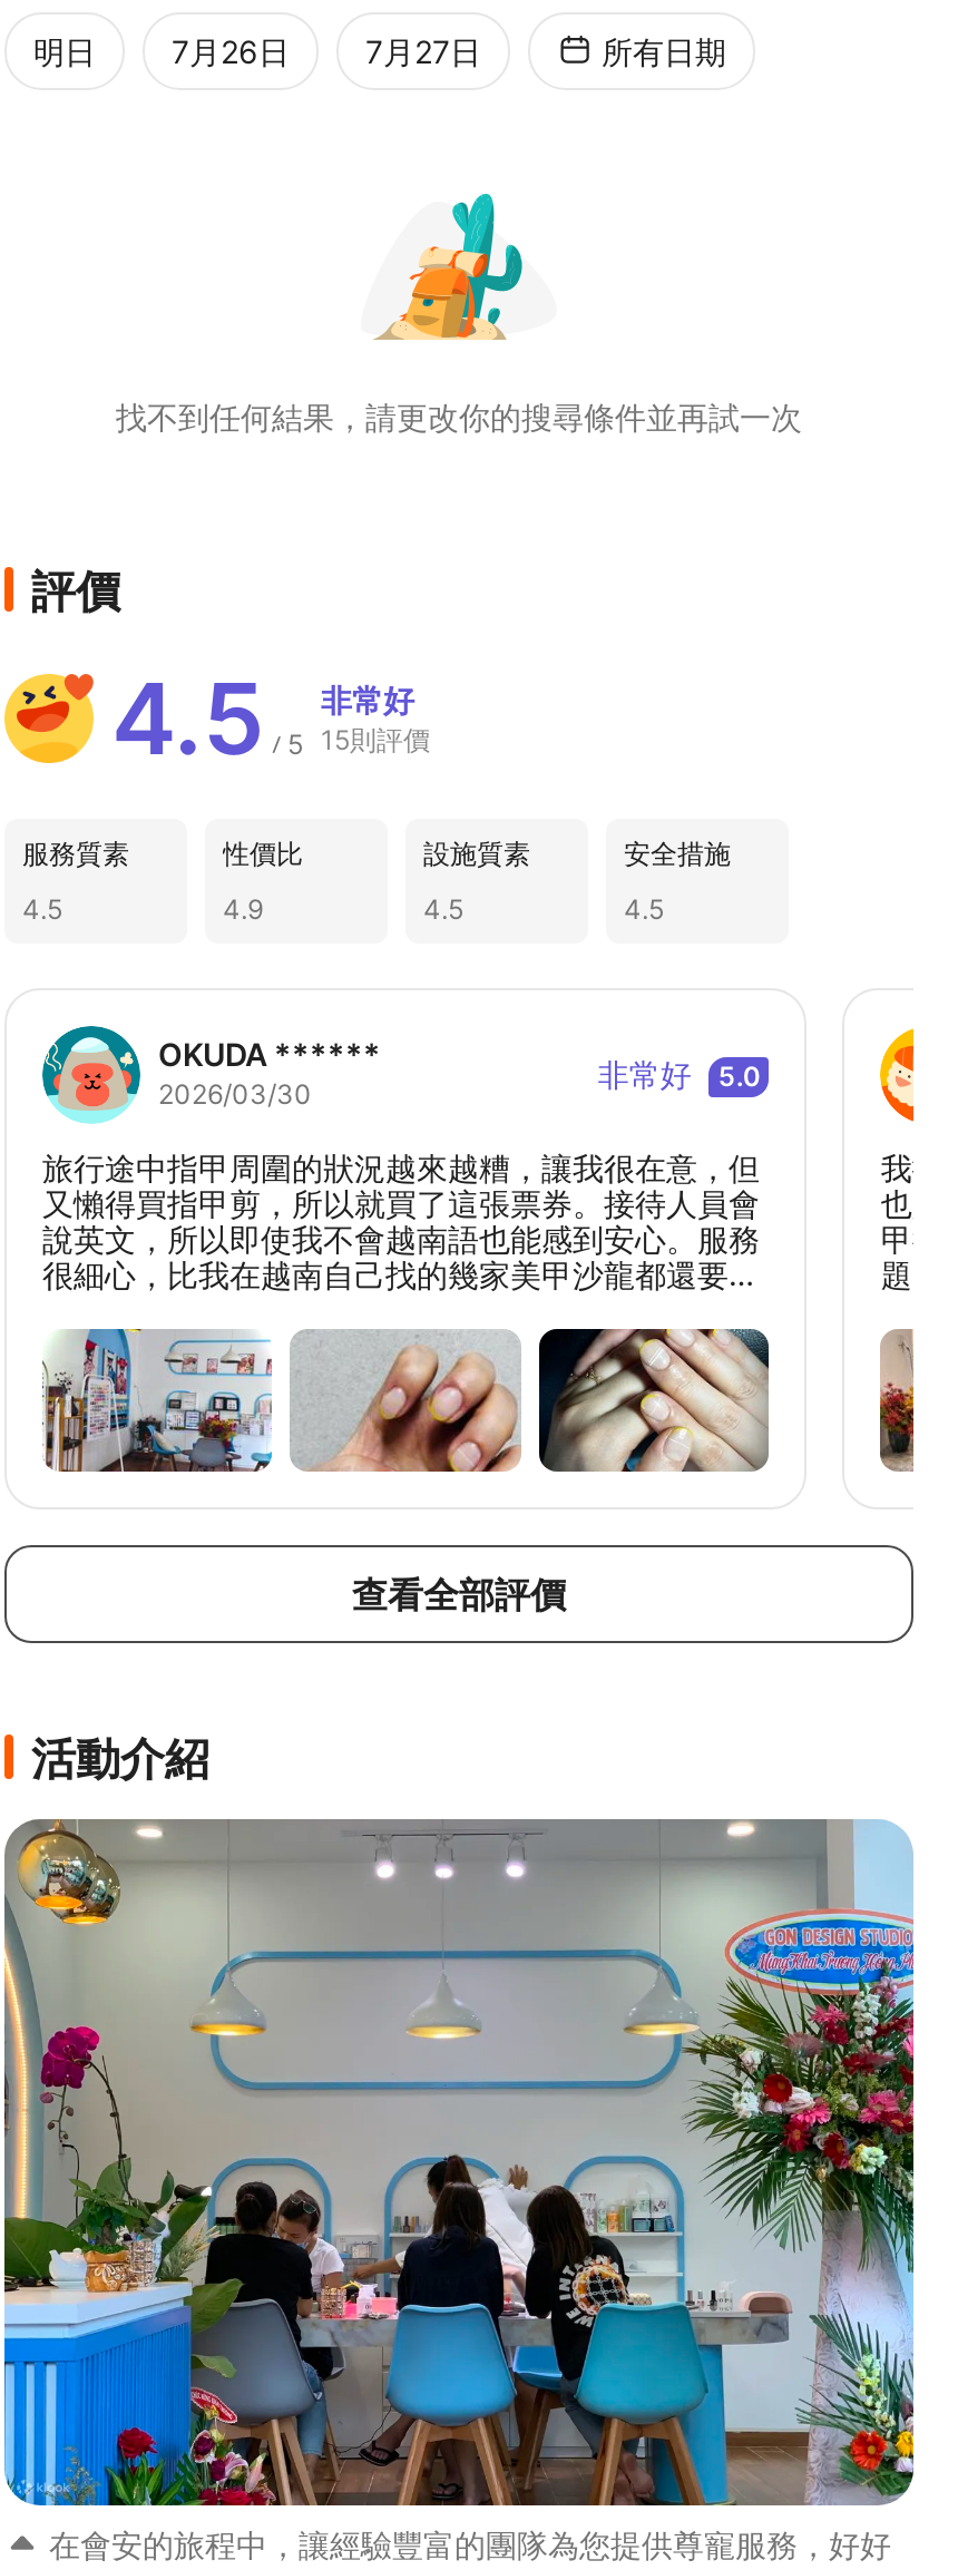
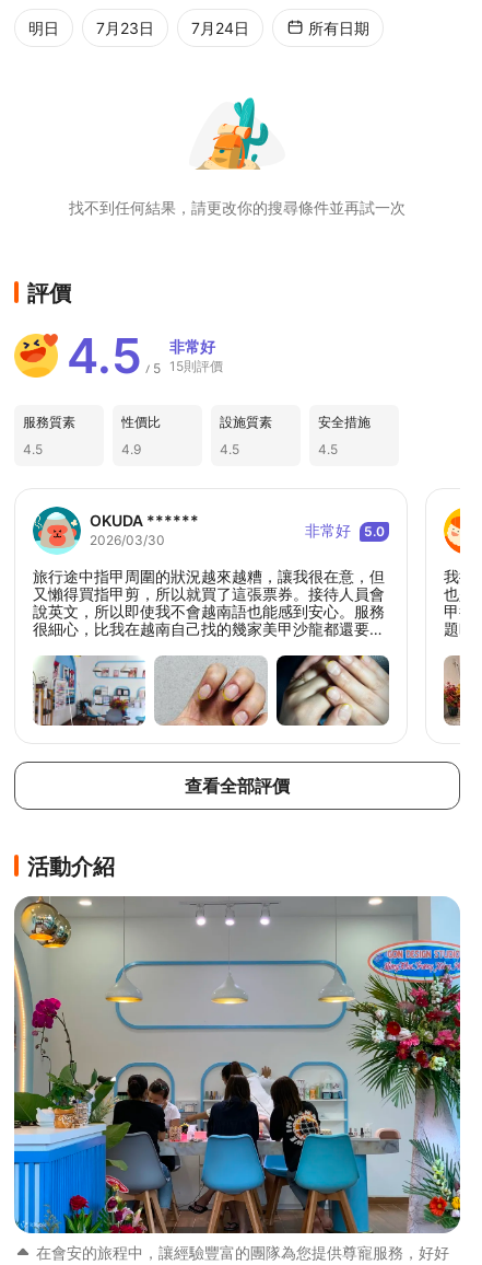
[172,31,290,69] 7月26日 -> [96,18,154,37] 7月23日
[365,31,481,69] 7月27日 -> [191,18,249,37] 7月24日

